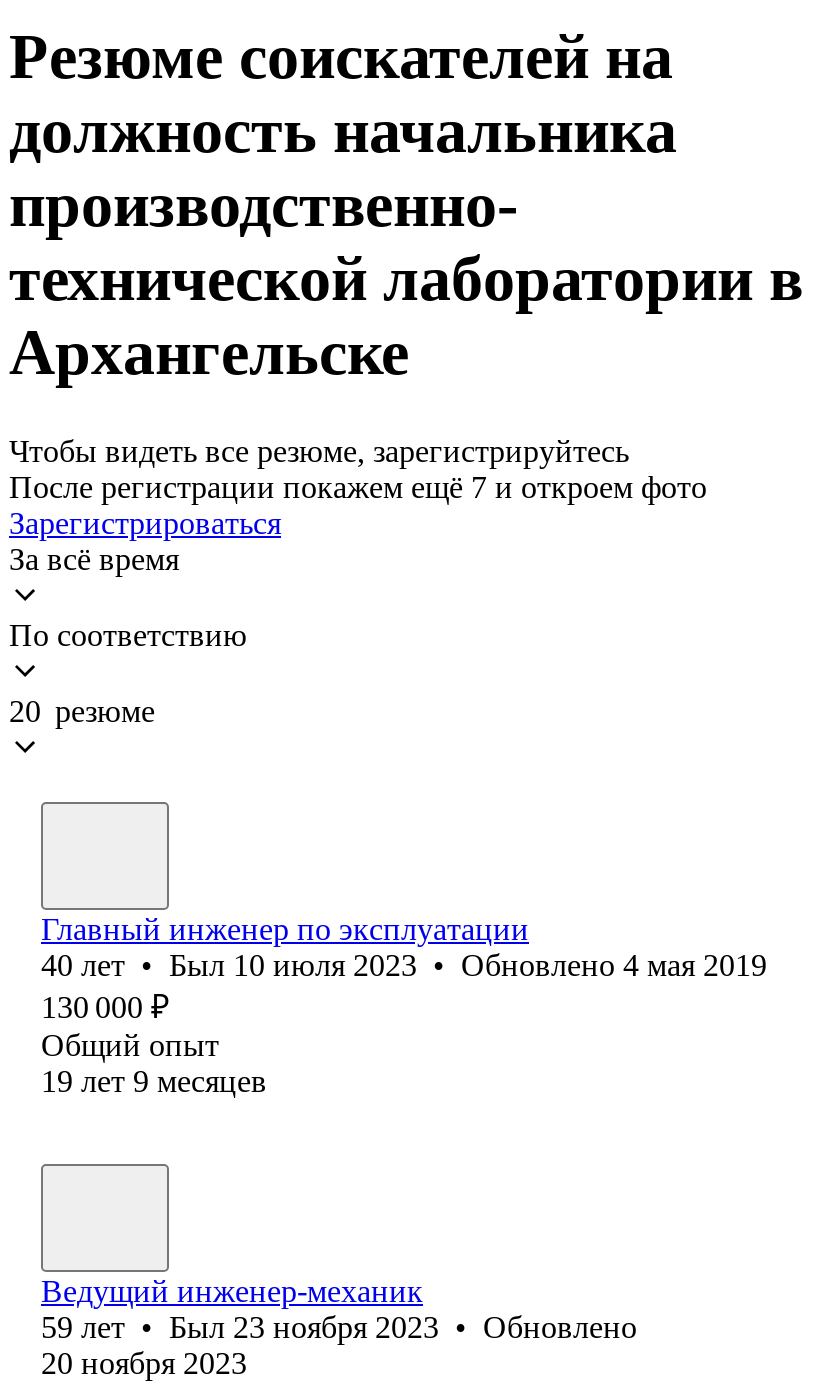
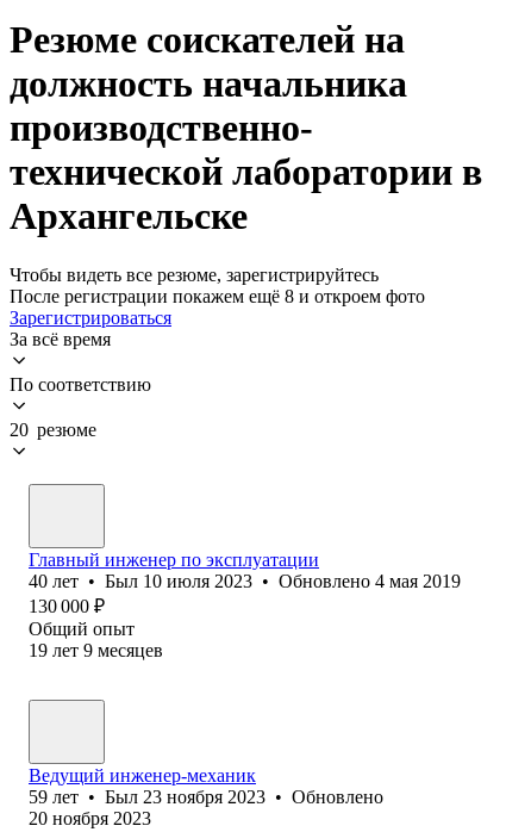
[9,470,707,504] После регистрации покажем ещё 7 и откроем фото -> [10,286,425,306] После регистрации покажем ещё 8 и откроем фото

